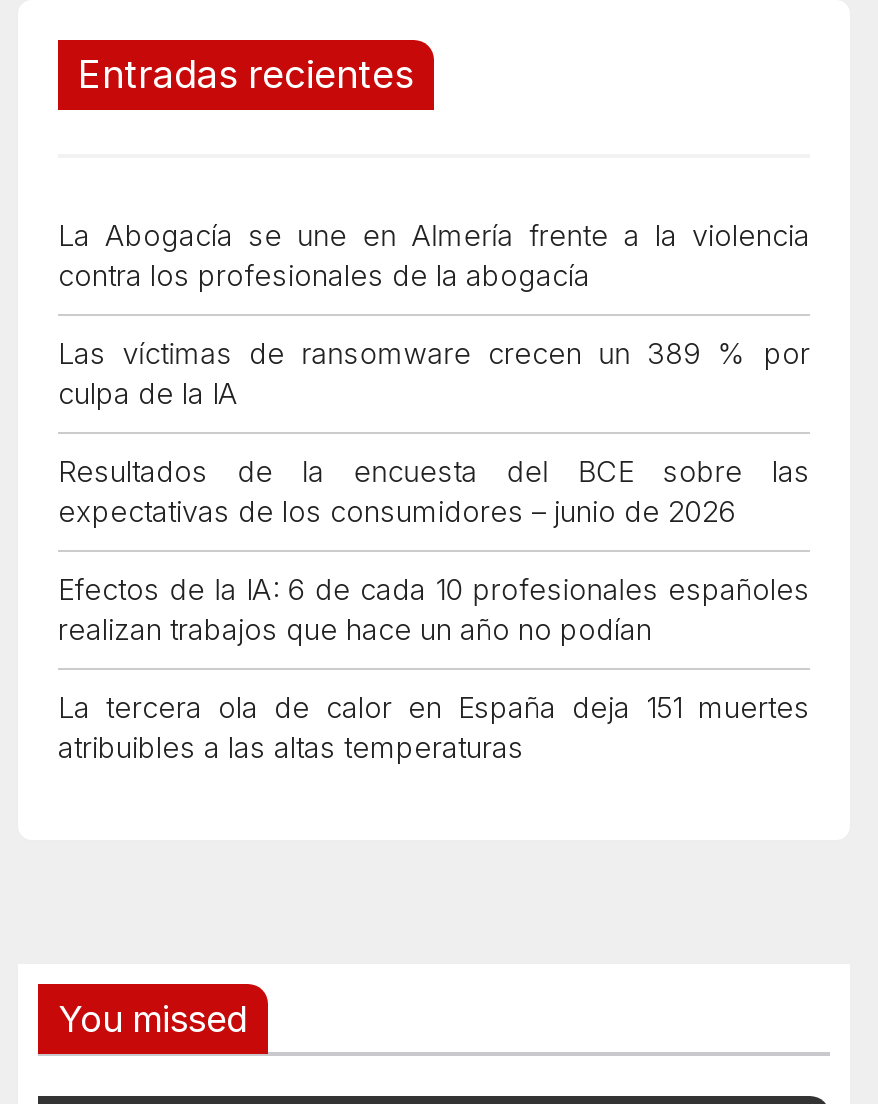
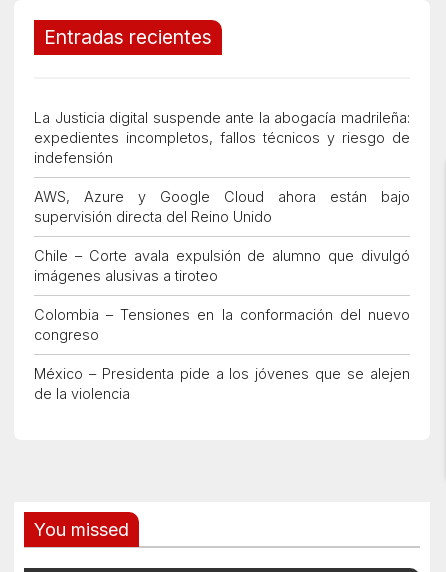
[58,219,810,293] La Abogacía se une en Almería frente a la violencia | contra los profesionales de la abogacía -> [34,109,410,166] La Justicia digital suspende ante la abogacía madrileña: | expedientes incompletos, fallos técnicos y riesgo de | indefensión
[58,337,810,411] Las víctimas de ransomware crecen un 389 % por | culpa de la IA -> [34,188,410,225] AWS, Azure y Google Cloud ahora están bajo | supervisión directa del Reino Unido
[58,455,810,529] Resultados de la encuesta del BCE sobre las | expectativas de los consumidores – junio de 2026 -> [34,247,410,284] Chile – Corte avala expulsión de alumno que divulgó | imágenes alusivas a tiroteo
[58,573,810,647] Efectos de la IA: 6 de cada 10 profesionales españoles | realizan trabajos que hace un año no podían -> [34,306,410,343] Colombia – Tensiones en la conformación del nuevo | congreso
[58,691,810,765] La tercera ola de calor en España deja 151 muertes | atribuibles a las altas temperaturas -> [34,365,410,402] México – Presidenta pide a los jóvenes que se alejen | de la violencia

